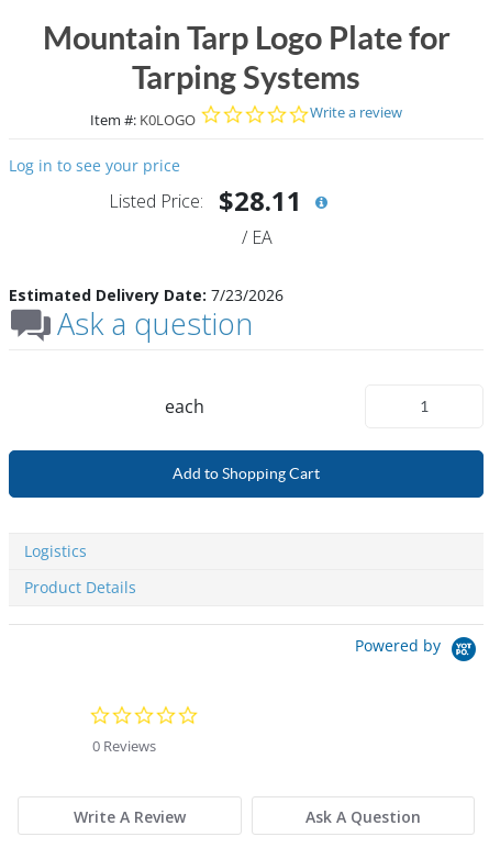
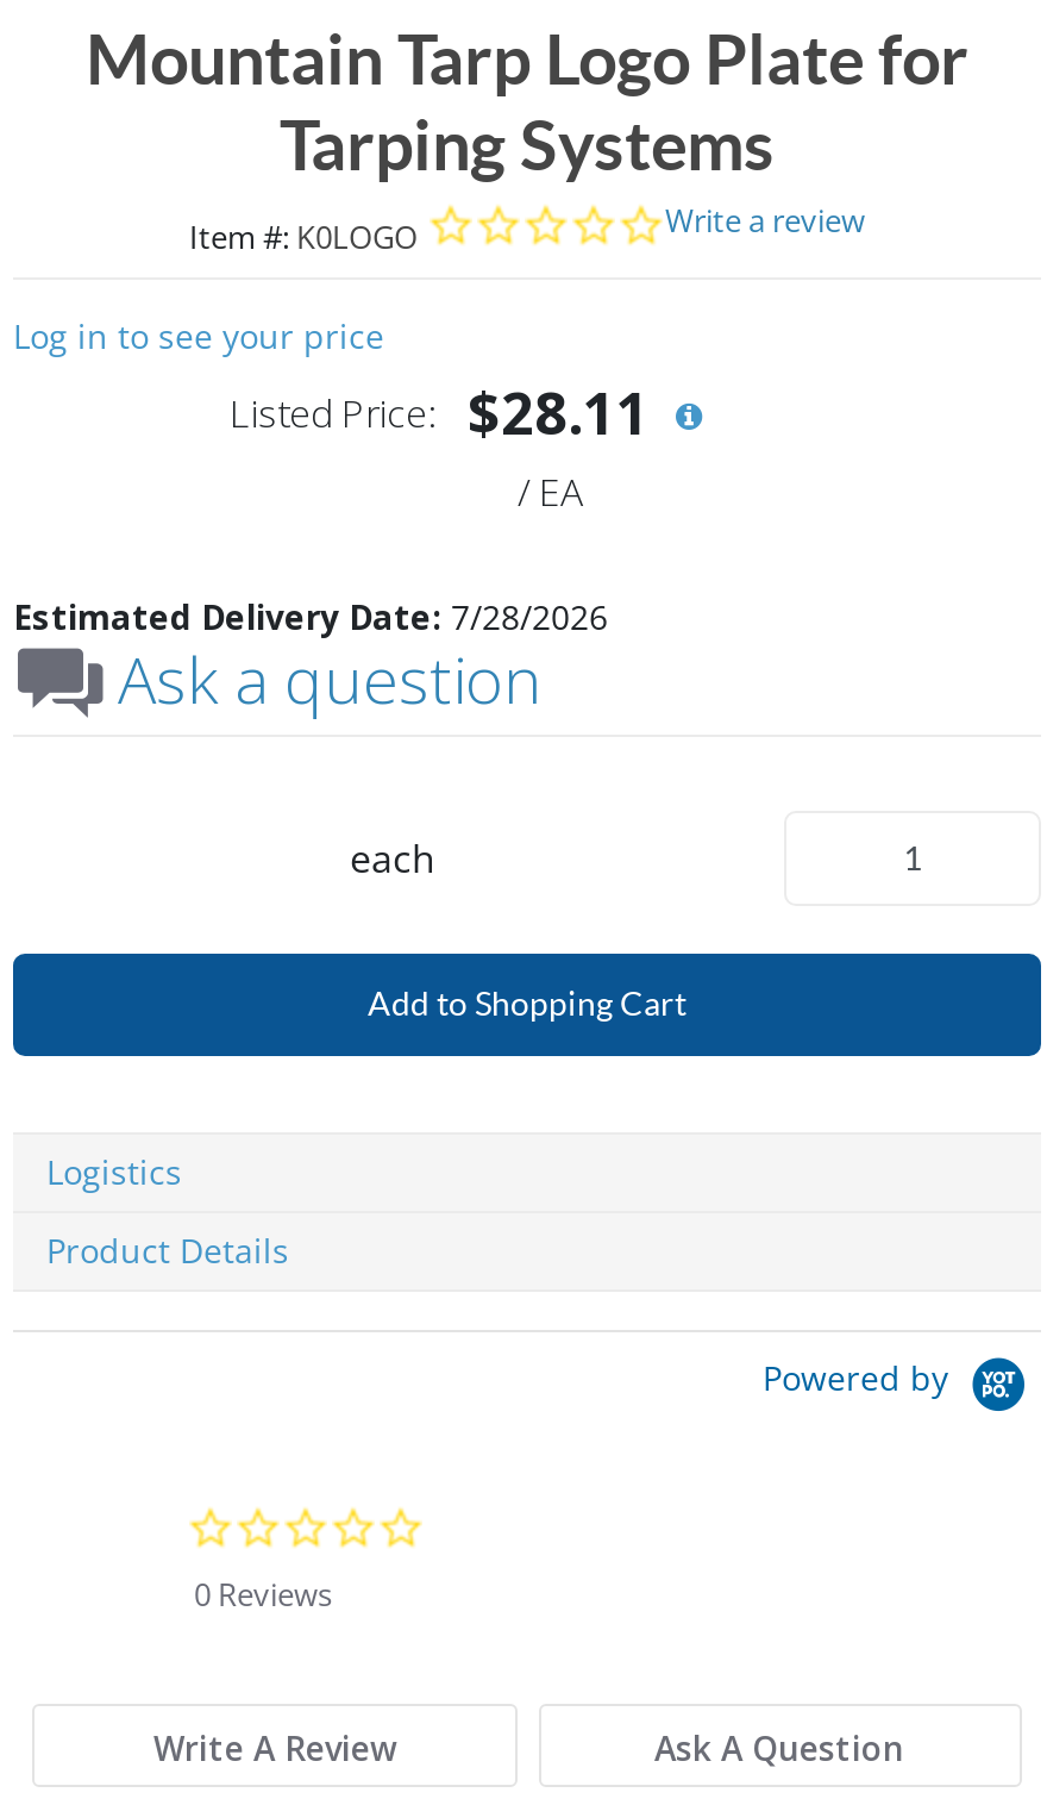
[9,284,284,305] Estimated Delivery Date: 7/23/2026 -> [13,594,608,639] Estimated Delivery Date: 7/28/2026

